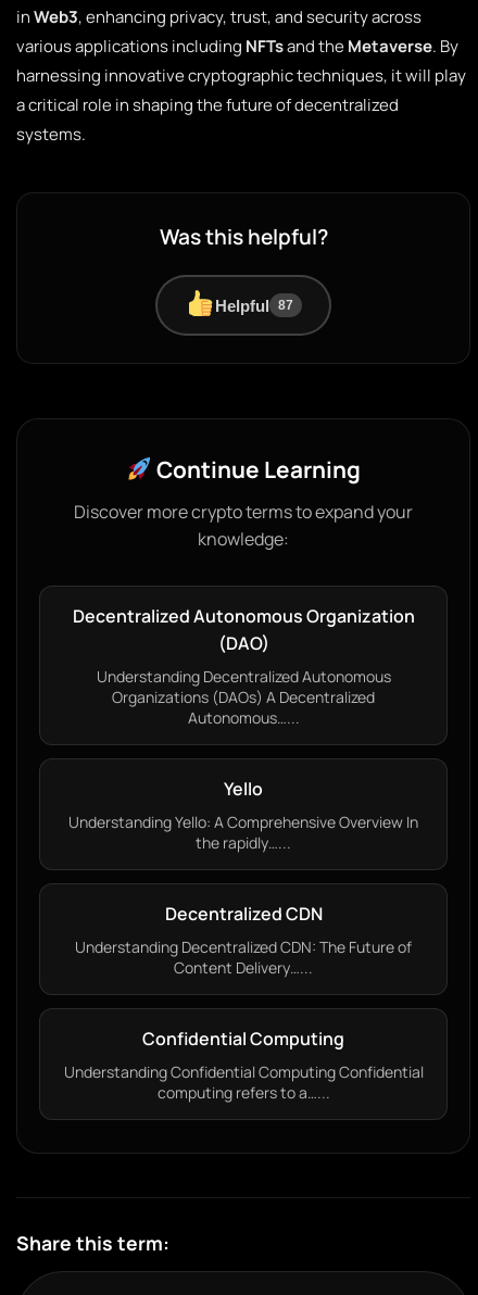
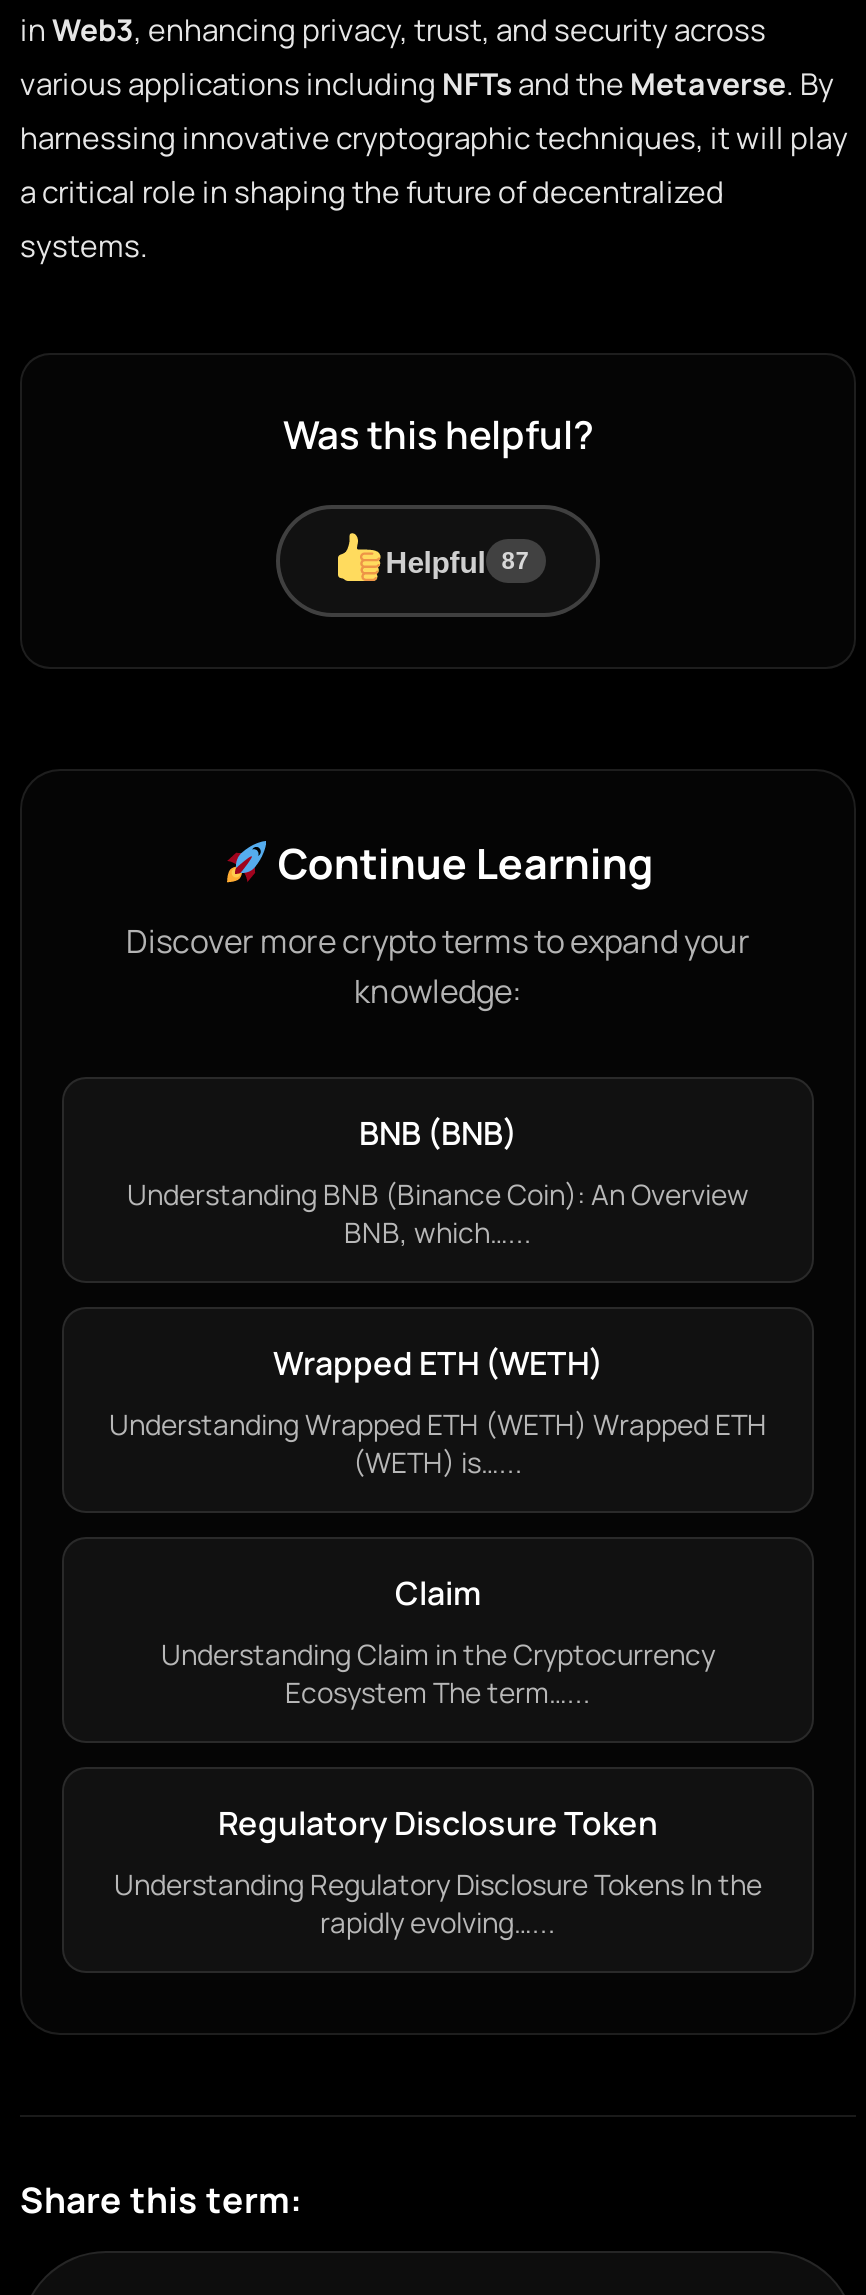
[72,604,414,655] Decentralized Autonomous Organization | (DAO) -> [359,1111,517,1155] BNB (BNB)
[96,666,391,728] Understanding Decentralized Autonomous | Organizations (DAOs) A Decentralized | Autonomous…... -> [127,1175,749,1251] Understanding BNB (Binance Coin): An Overview | BNB, which…...
[224,777,263,801] Yello -> [273,1341,603,1385] Wrapped ETH (WETH)
[68,812,418,853] Understanding Yello: A Comprehensive Overview In | the rapidly…... -> [109,1405,767,1481] Understanding Wrapped ETH (WETH) Wrapped ETH | (WETH) is…...
[165,902,322,926] Decentralized CDN -> [395,1571,481,1615] Claim
[75,936,412,978] Understanding Decentralized CDN: The Future of | Content Delivery…... -> [161,1635,715,1711] Understanding Claim in the Cryptocurrency | Ecosystem The term…...
[142,1027,344,1051] Confidential Computing -> [218,1801,658,1845] Regulatory Disclosure Token
[64,1061,423,1103] Understanding Confidential Computing Confidential | computing refers to a…... -> [114,1865,762,1941] Understanding Regulatory Disclosure Tokens In the | rapidly evolving…...

